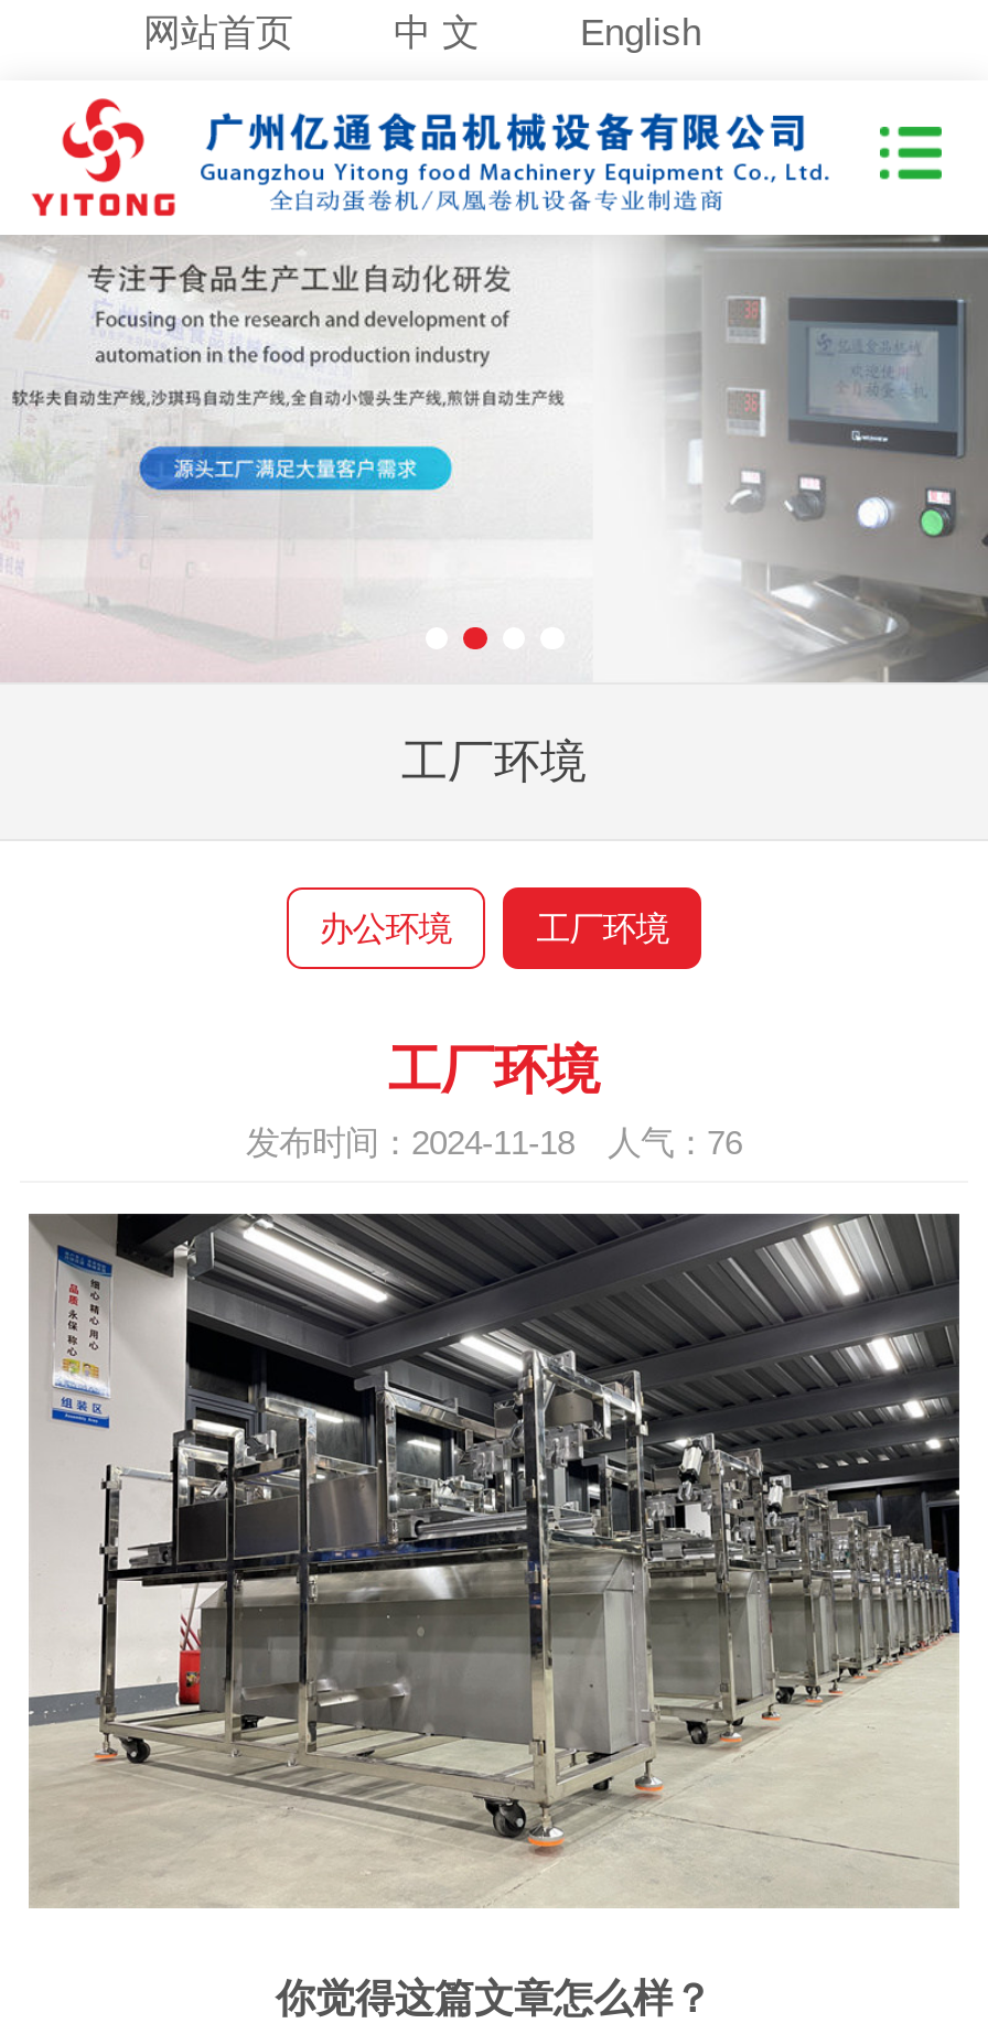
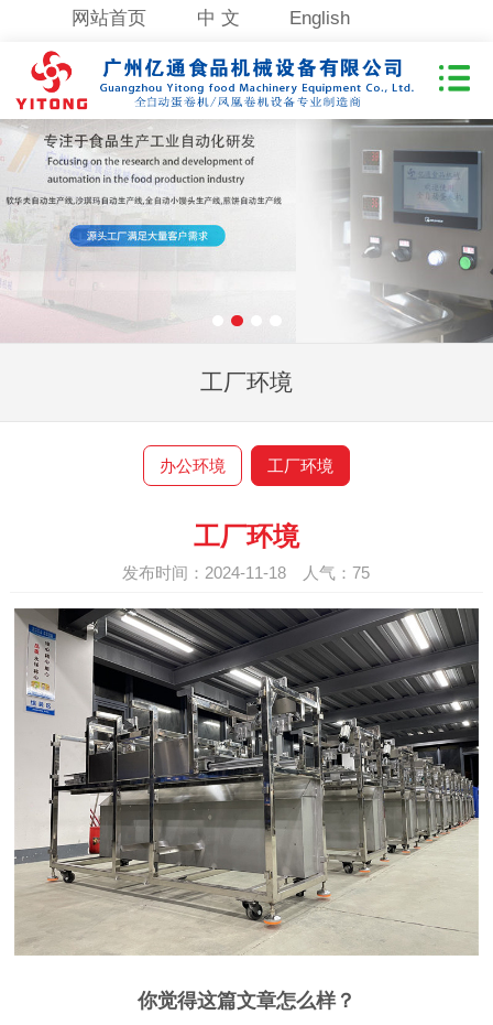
[246,1124,742,1161] 发布时间：2024-11-18 人气：76 -> [123,563,370,582] 发布时间：2024-11-18 人气：75

